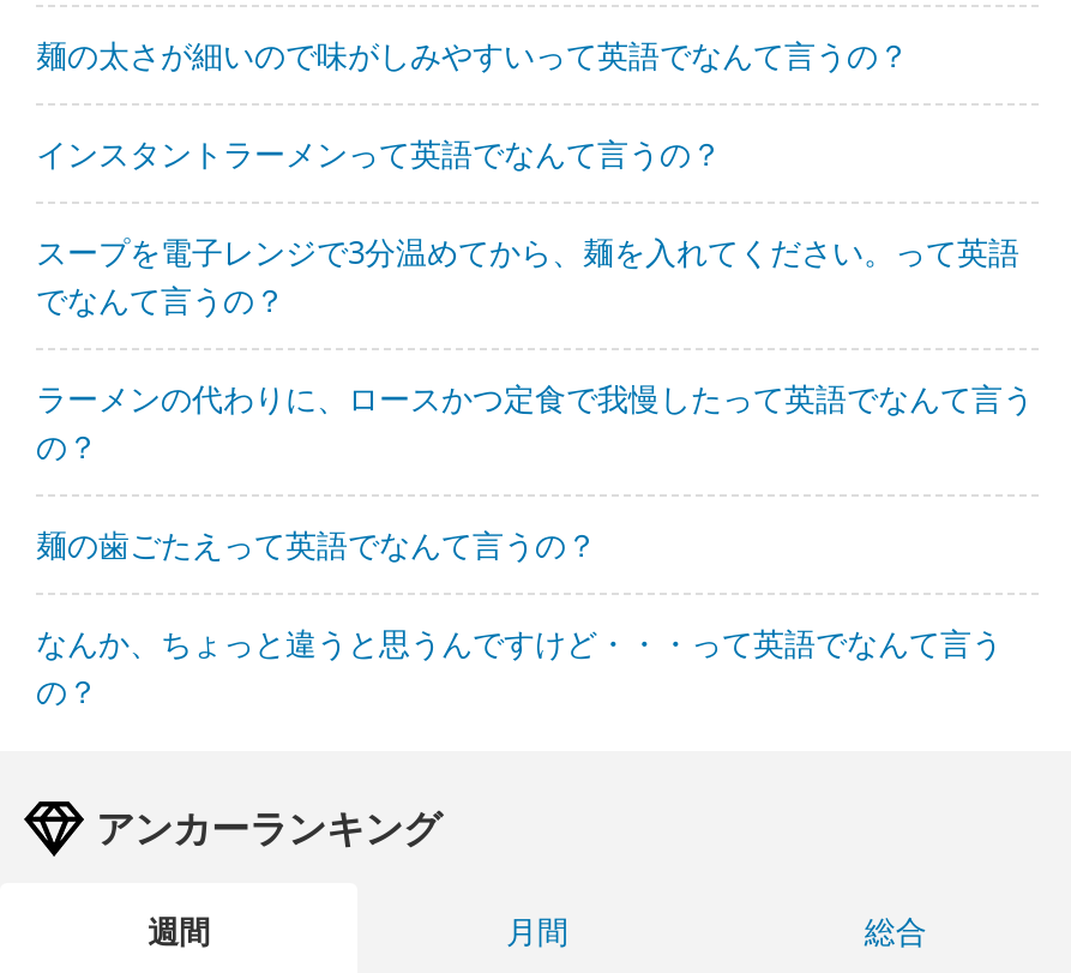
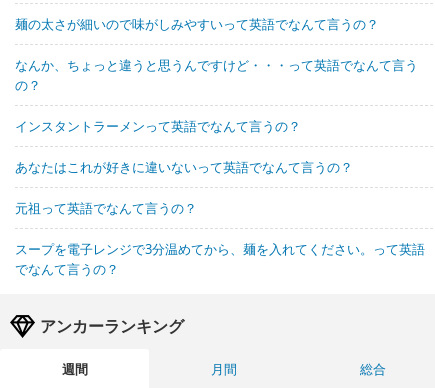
moved [36,133,722,176] -> [15,117,301,135]: インスタントラーメンって英語でなんて言うの？
moved [36,231,1019,322] -> [15,240,425,278]: スープを電子レンジで3分温めてから、麺を入れてください。って英語 | でなんて言うの？
[36,378,1034,567] ラーメンの代わりに、ロースかつ定食で我慢したって英語でなんて言う | の？ | 麺の歯ごたえって英語でなんて言うの？ -> none
moved [36,622,1003,714] -> [15,56,418,94]: なんか、ちょっと違うと思うんですけど・・・って英語でなんて言う | の？
none -> [15,158,353,217] あなたはこれが好きに違いないって英語でなんて言うの？ | 元祖って英語でなんて言うの？

